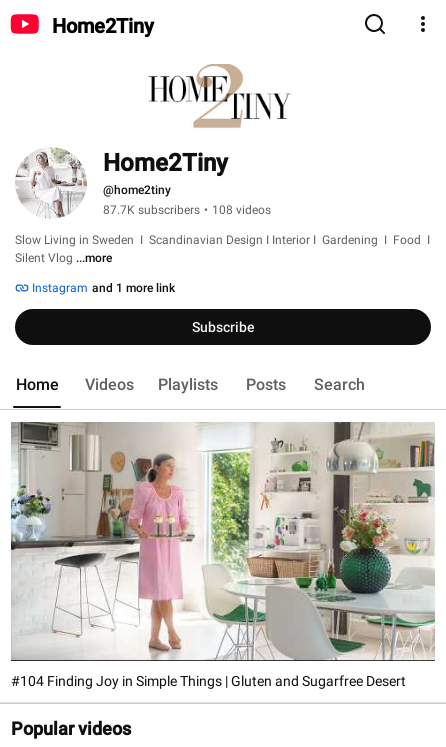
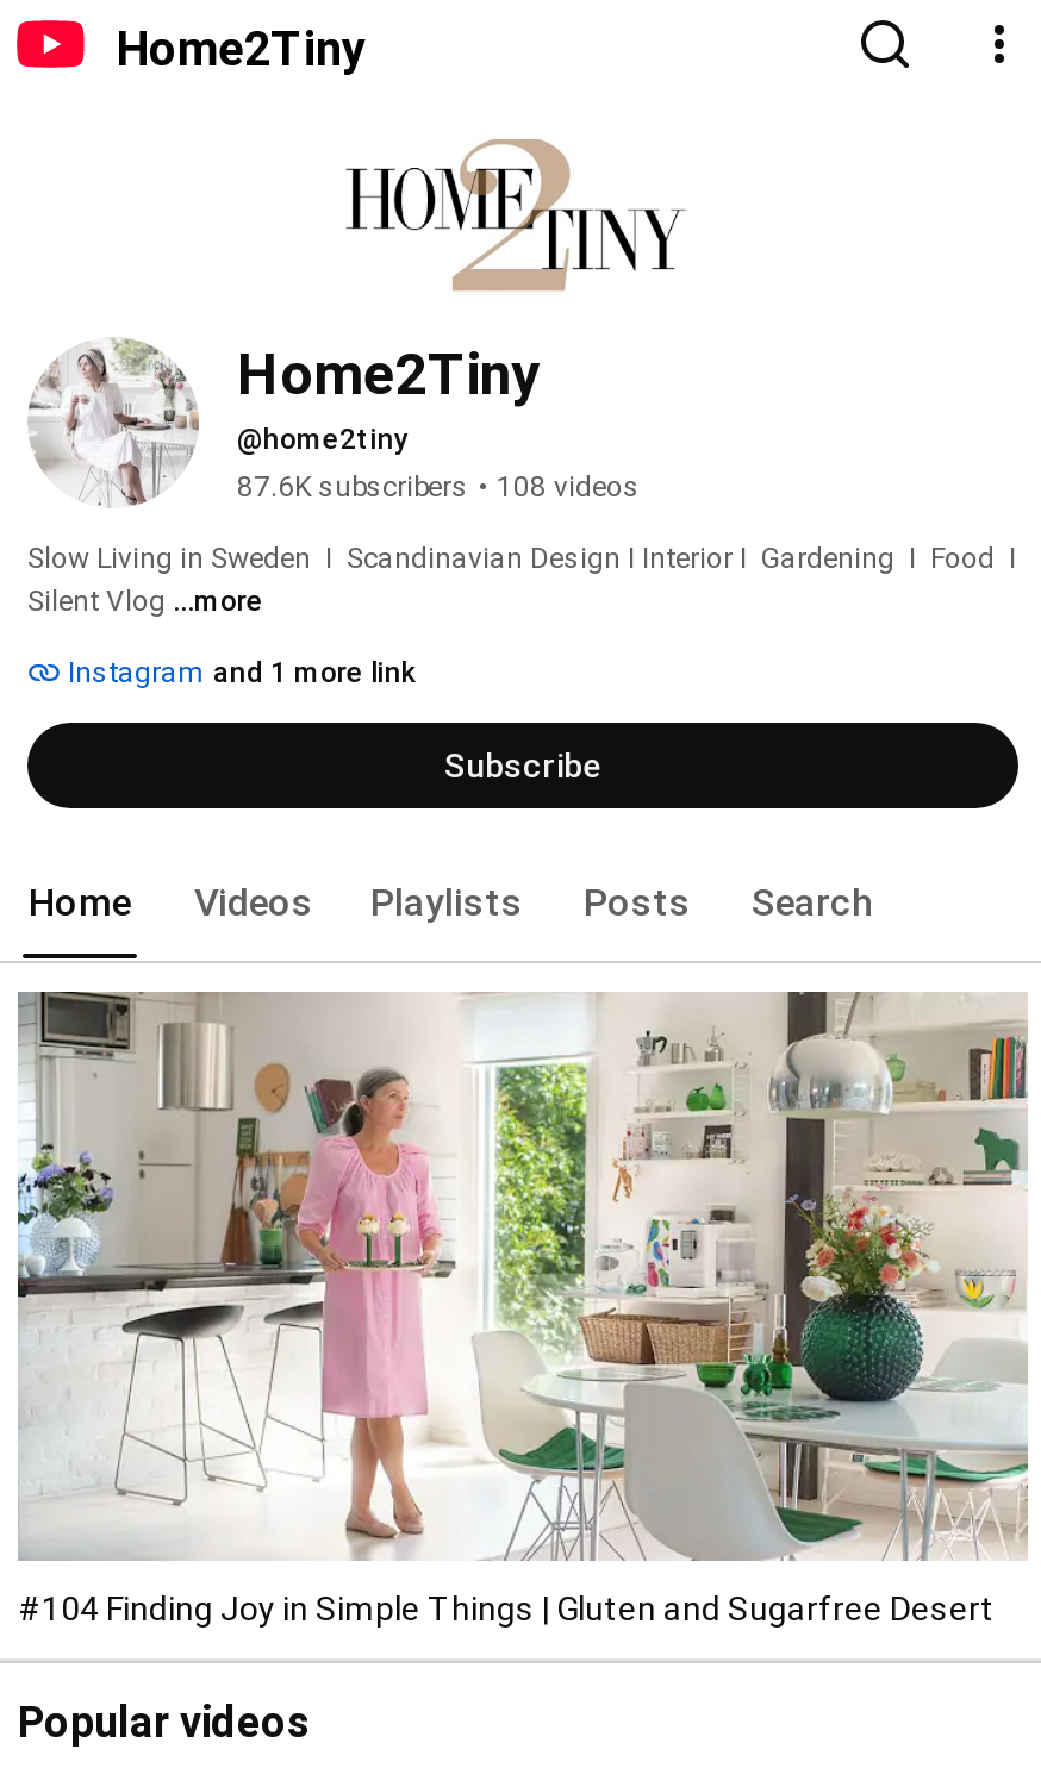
[103,203,271,217] 87.7K subscribers • 108 videos -> [237,470,640,504] 87.6K subscribers • 108 videos

